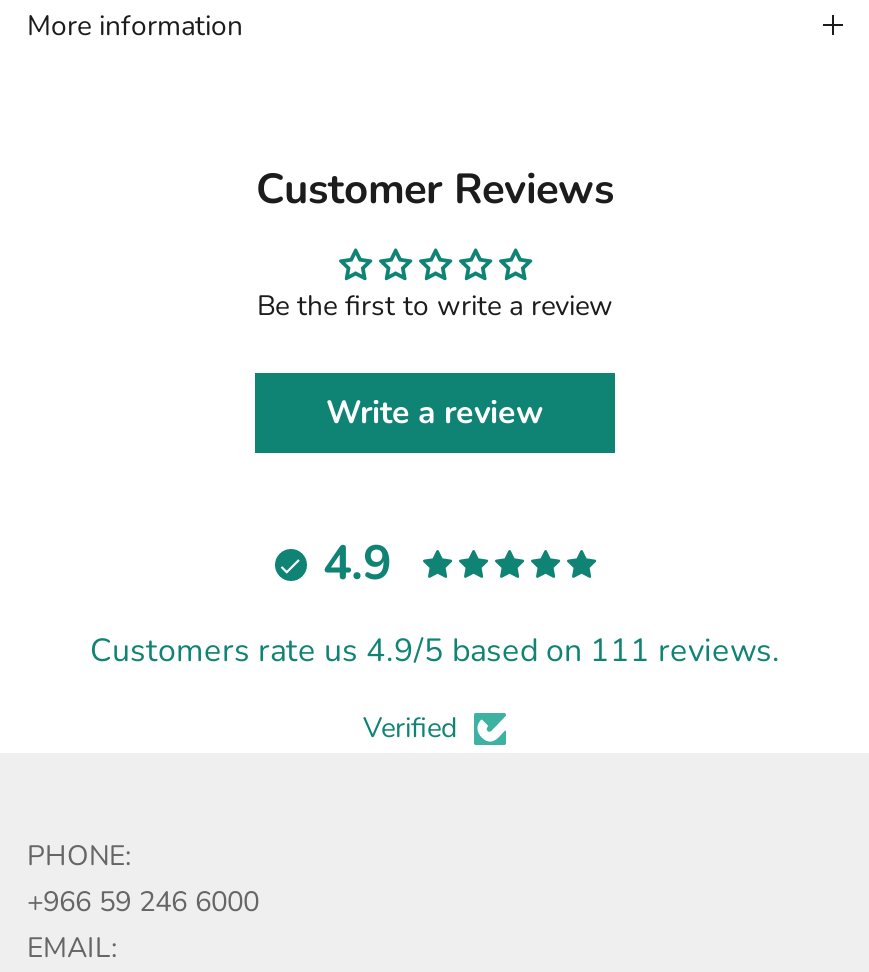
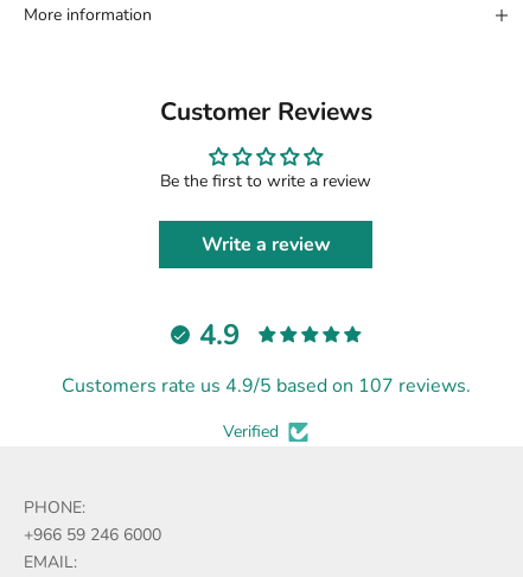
[90,629,780,673] Customers rate us 4.9/5 based on 111 reviews. -> [61,373,470,400] Customers rate us 4.9/5 based on 107 reviews.

